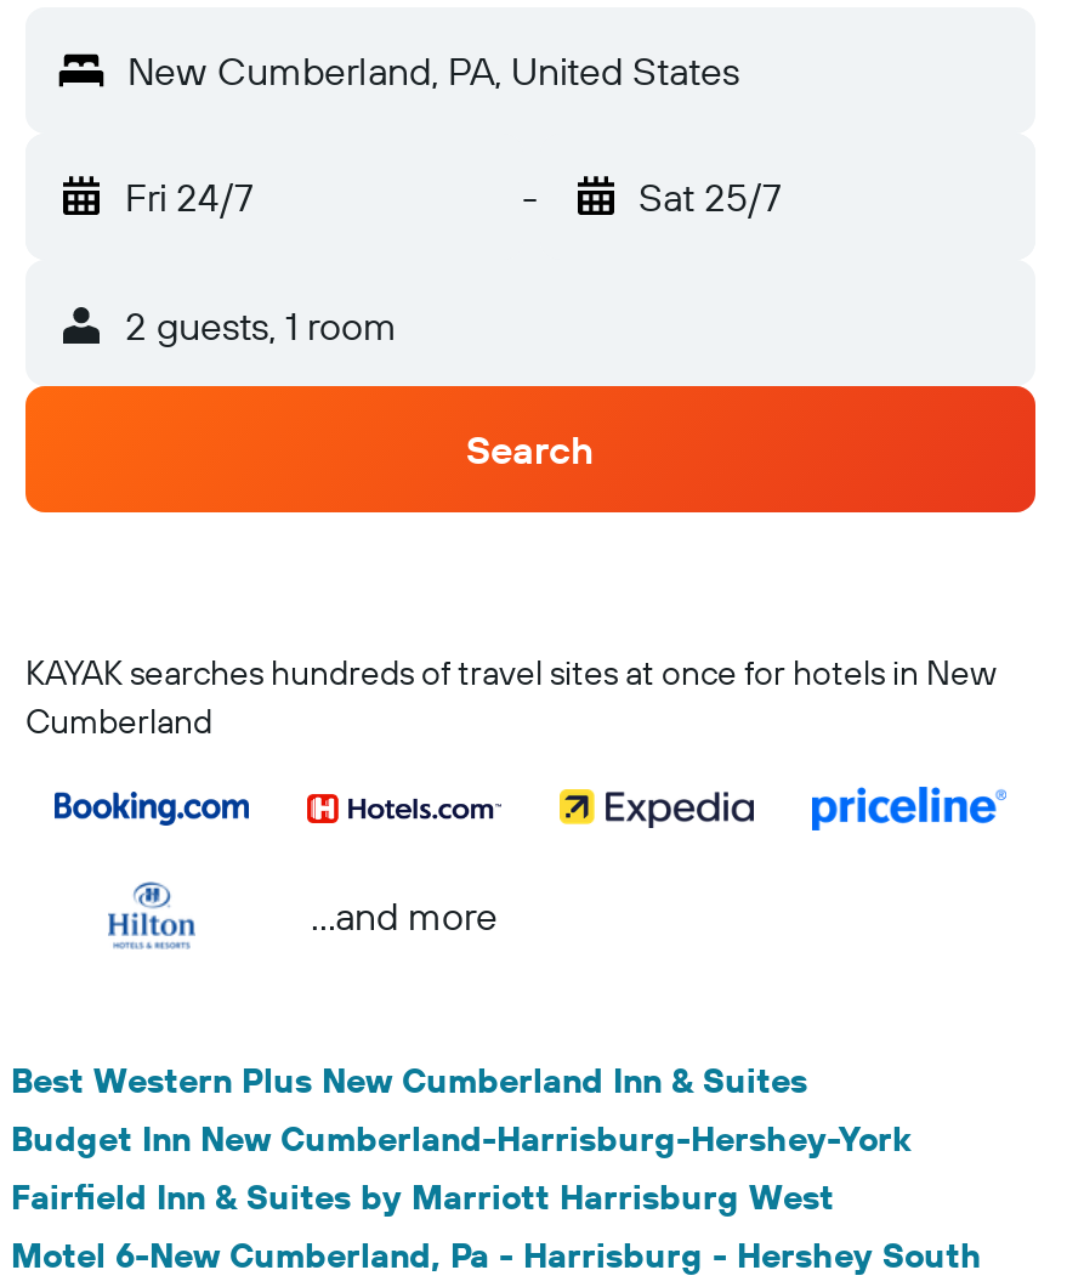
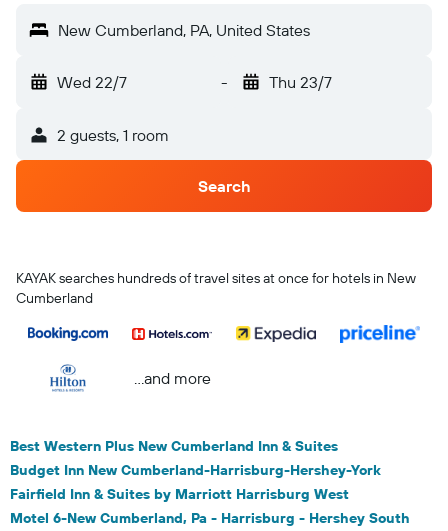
[125,172,254,221] Fri 24/7 -> [57,72,127,92] Wed 22/7
[639,172,782,221] Sat 25/7 -> [268,72,331,92] Thu 23/7

